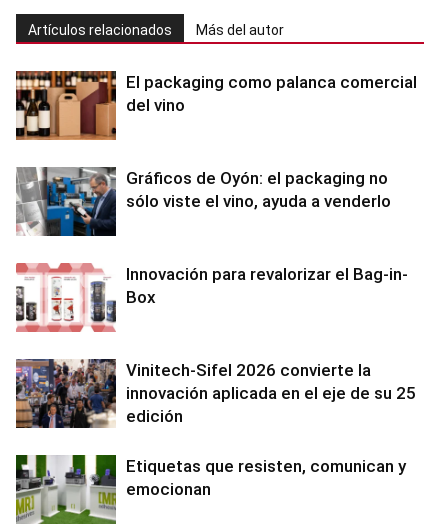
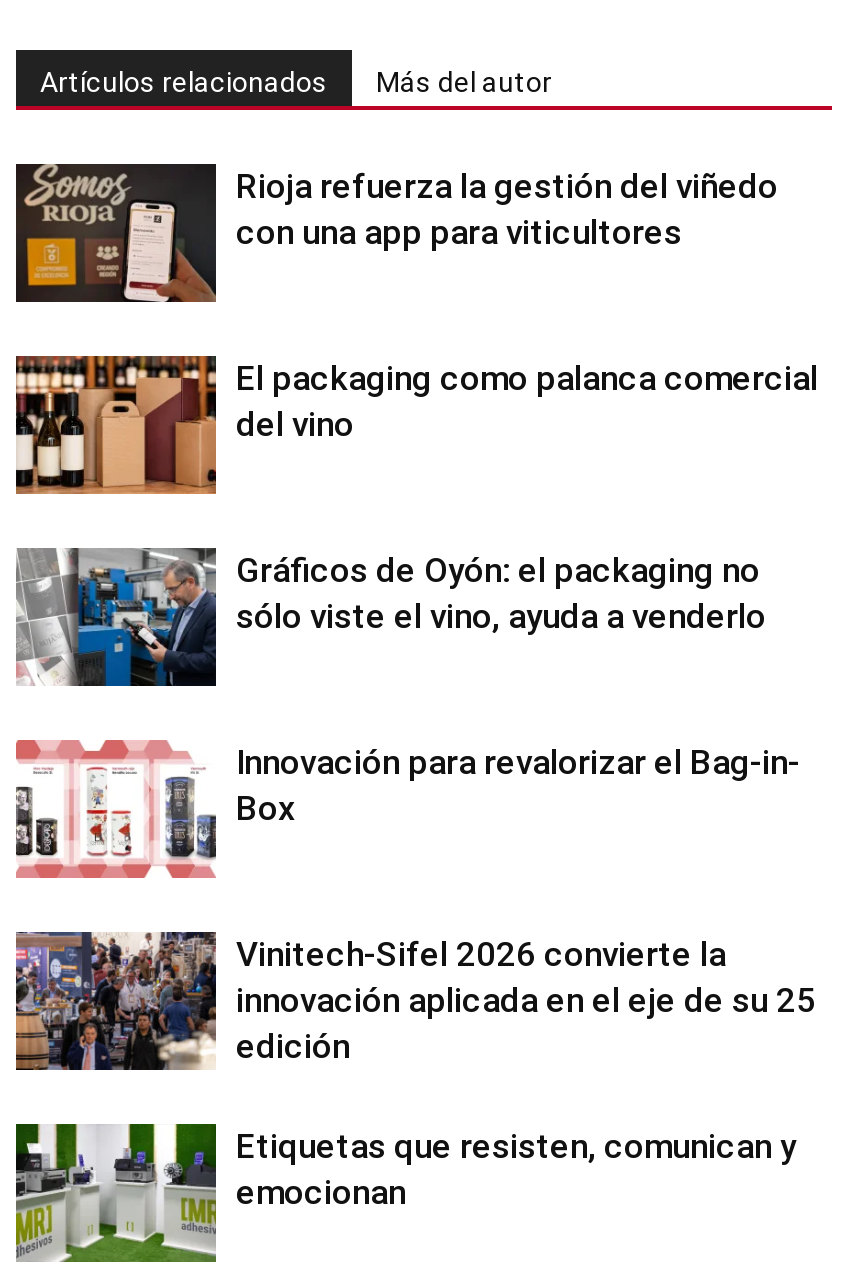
none -> [14,162,778,304] [image] | Rioja refuerza la gestión del viñedo | con una app para viticultores

